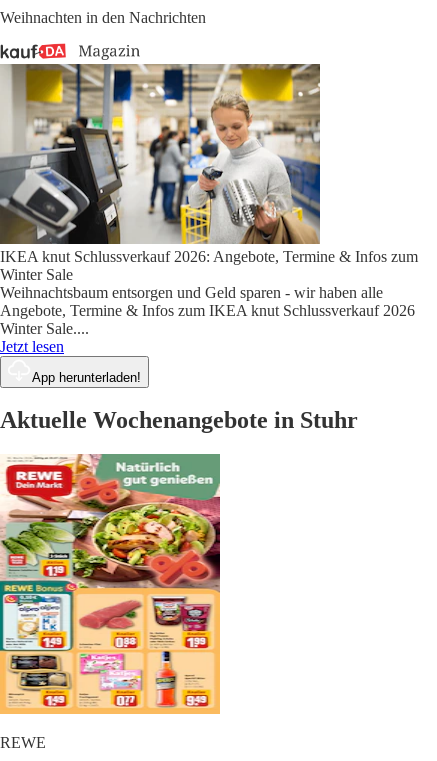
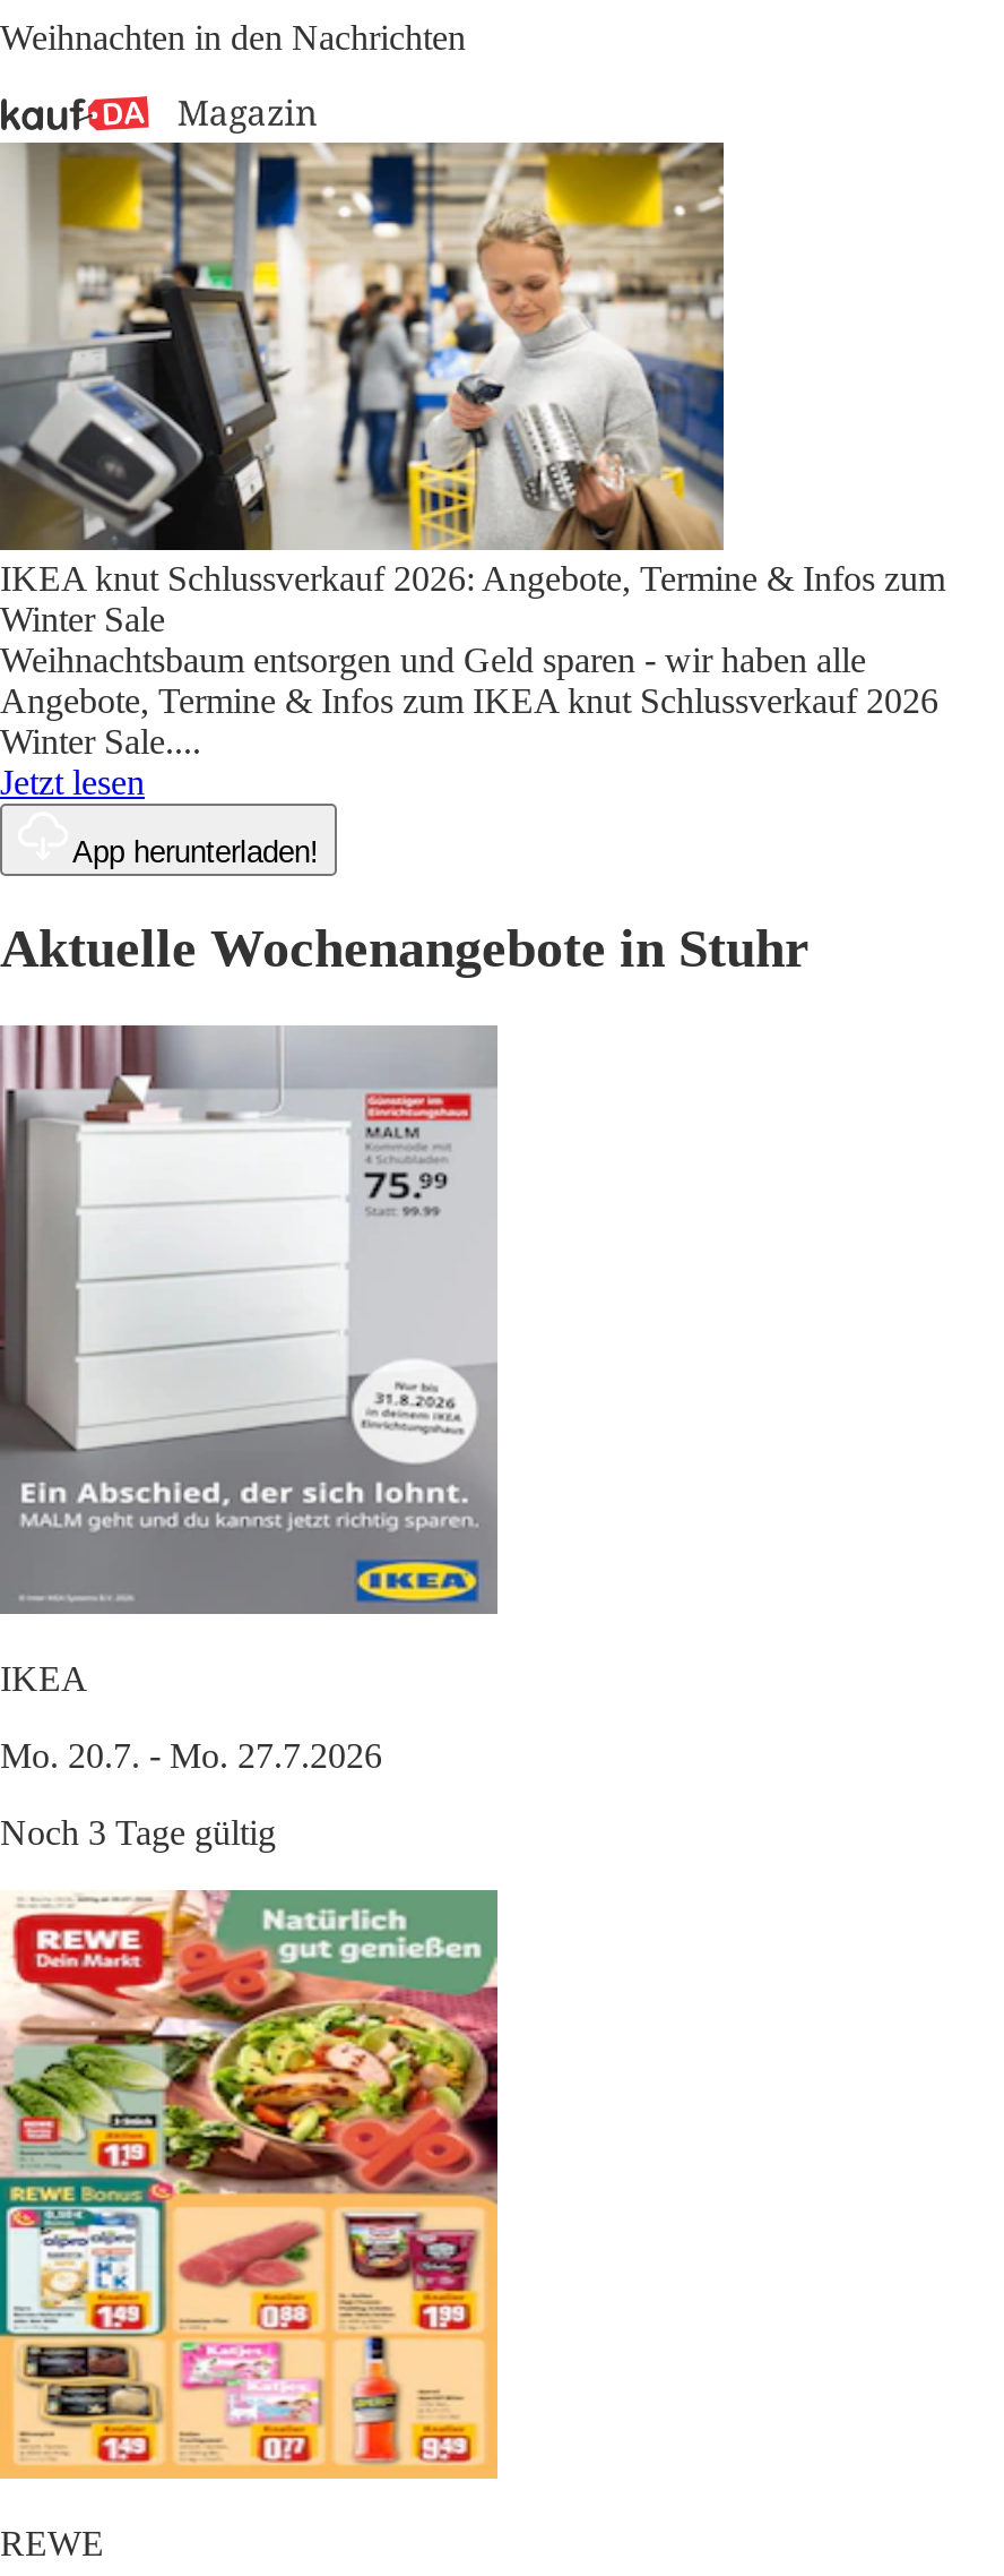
none -> [0,1023,500,1852] [image] | IKEA | Mo. 20.7. - Mo. 27.7.2026 | Noch 3 Tage gültig

